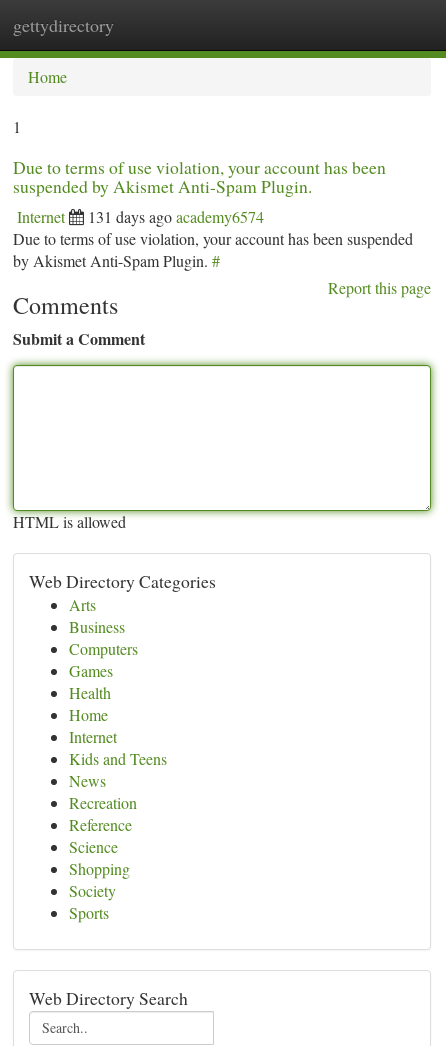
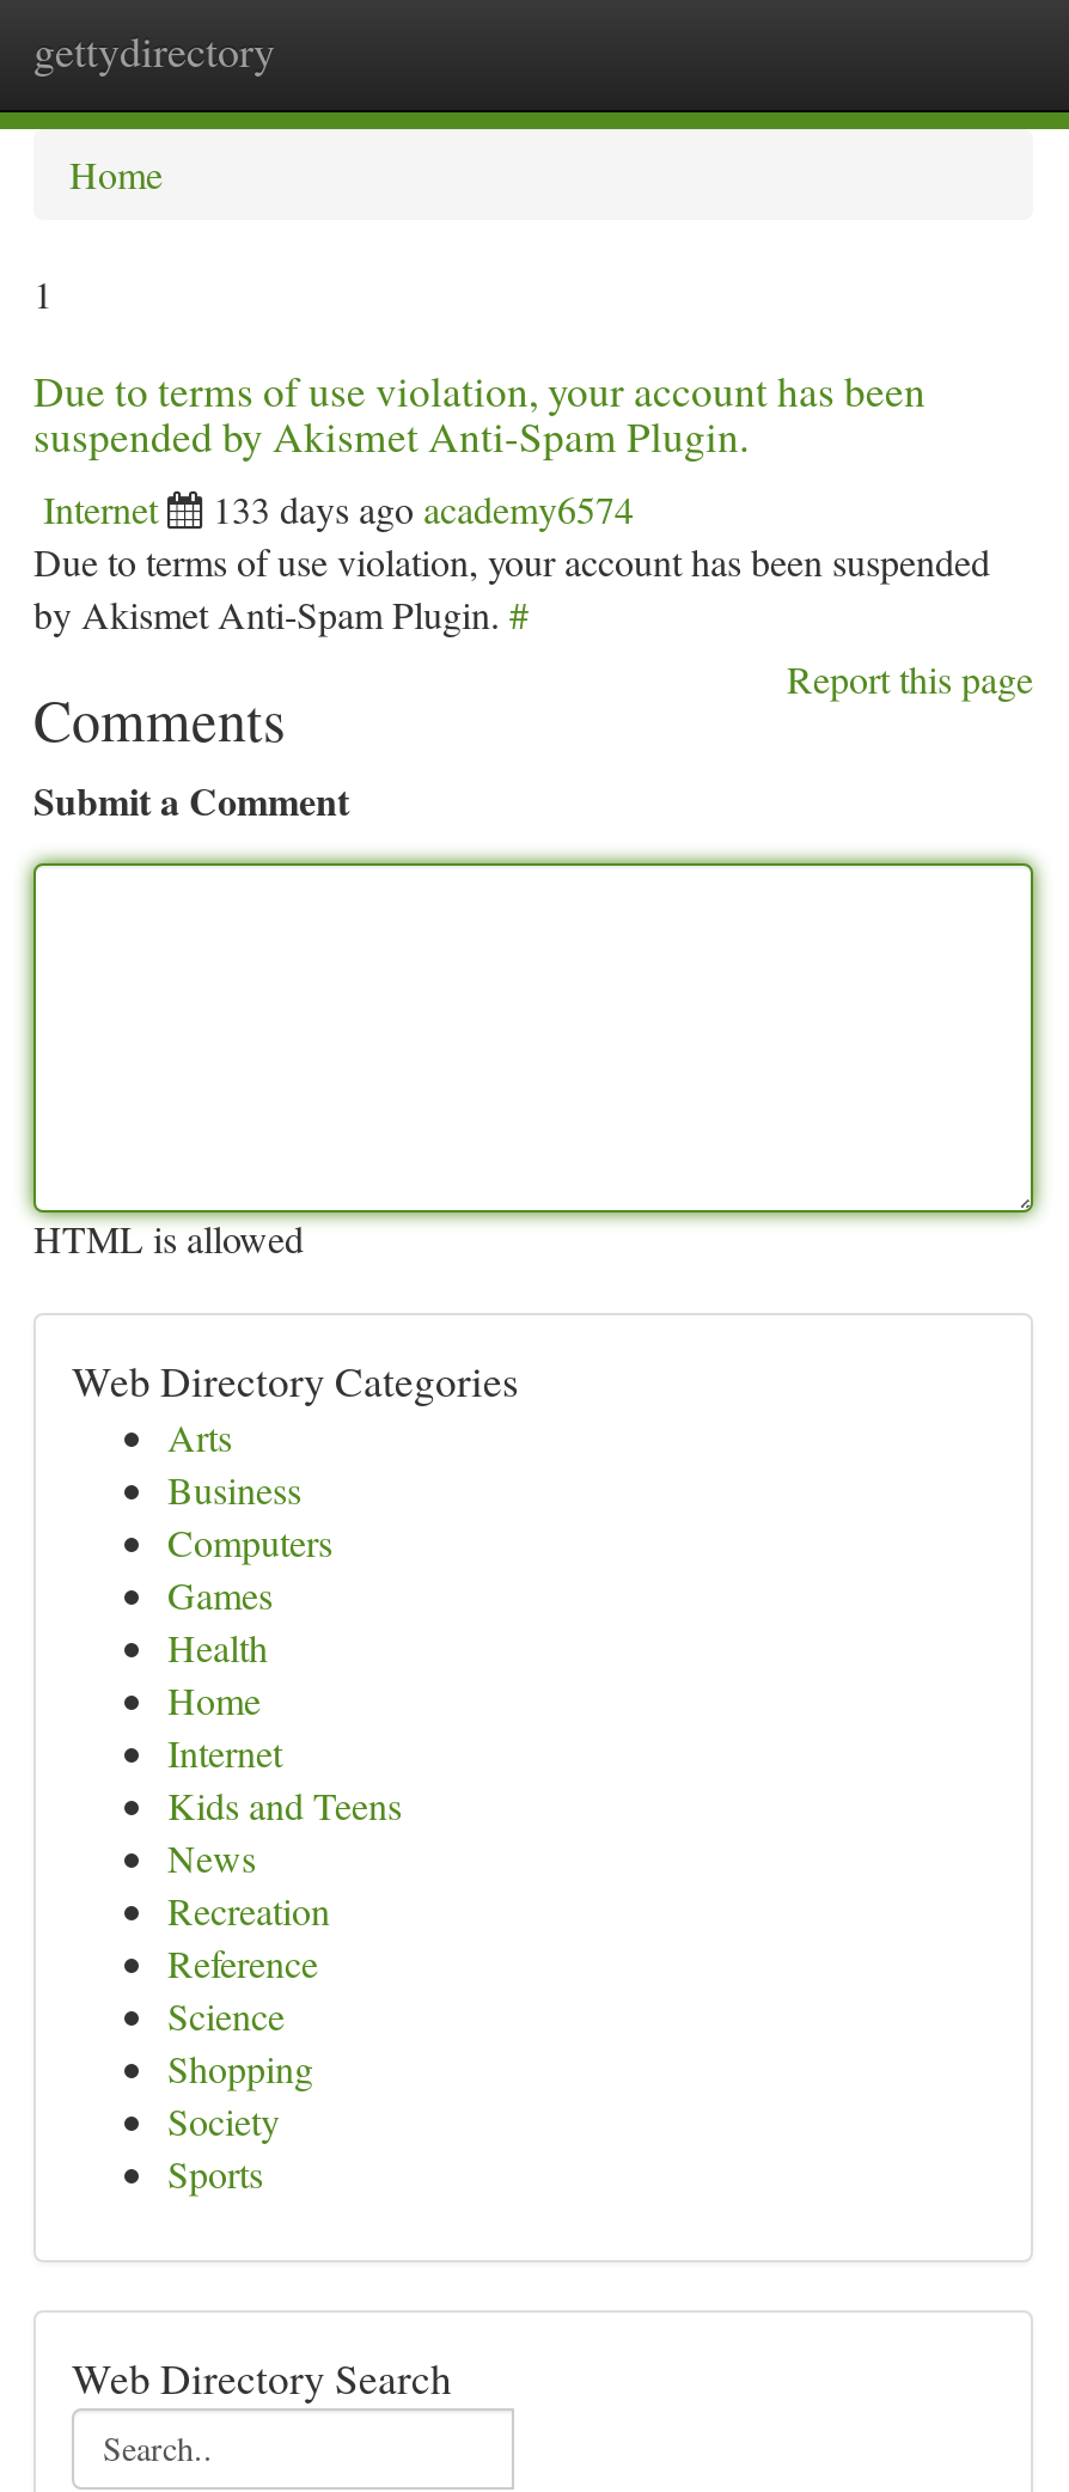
[88,206,264,227] 131 days ago academy6574 -> [213,483,634,533] 133 days ago academy6574

